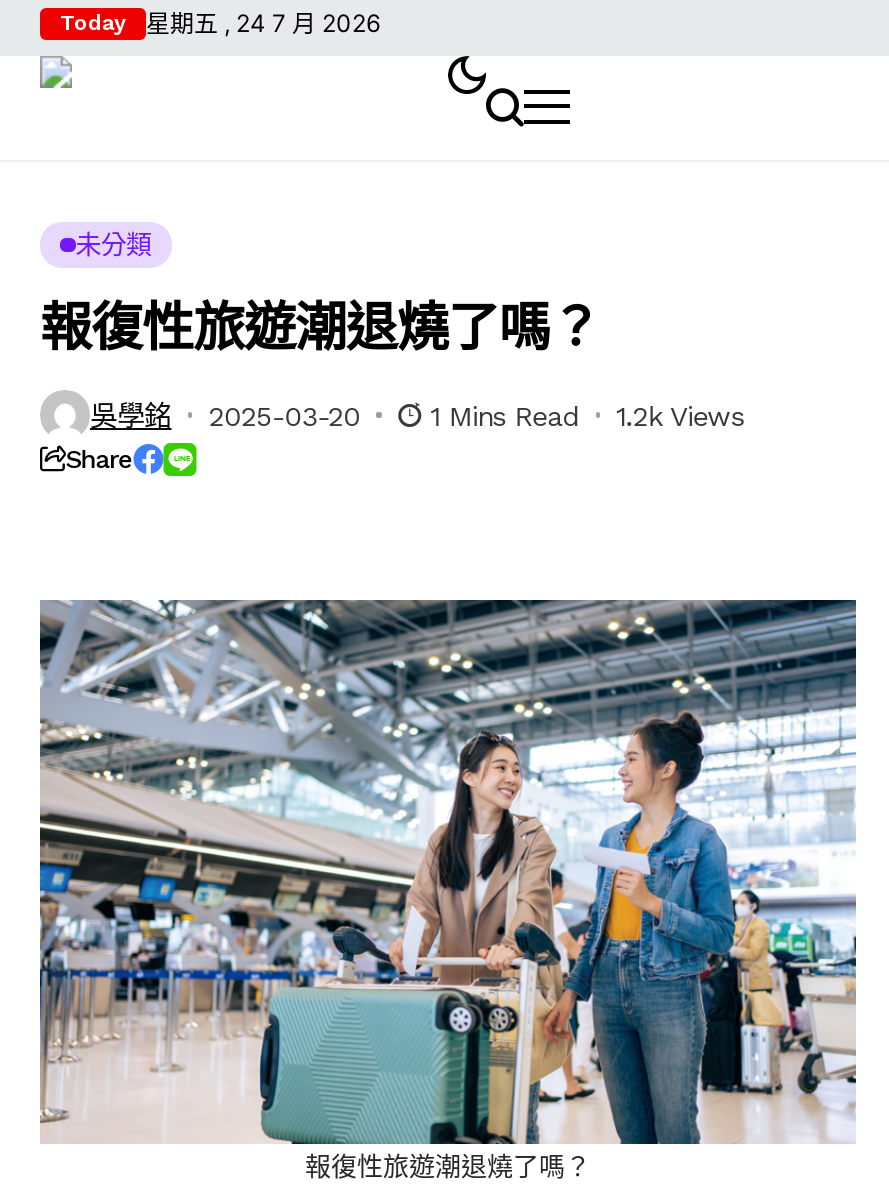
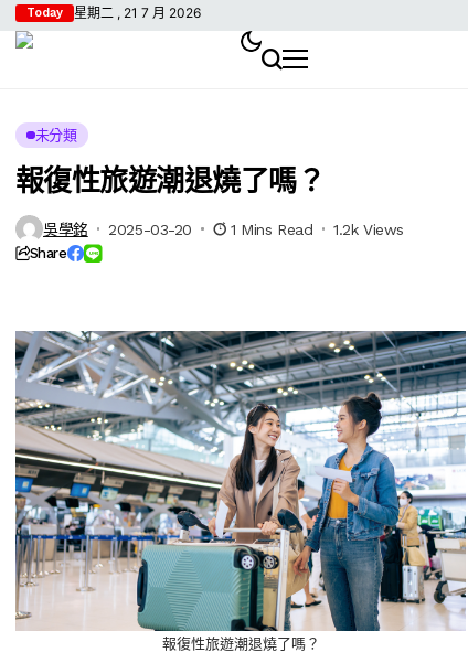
[60,8,380,38] Today 星期五 , 24 7 月 2026 -> [26,4,201,21] Today 星期二 , 21 7 月 2026

